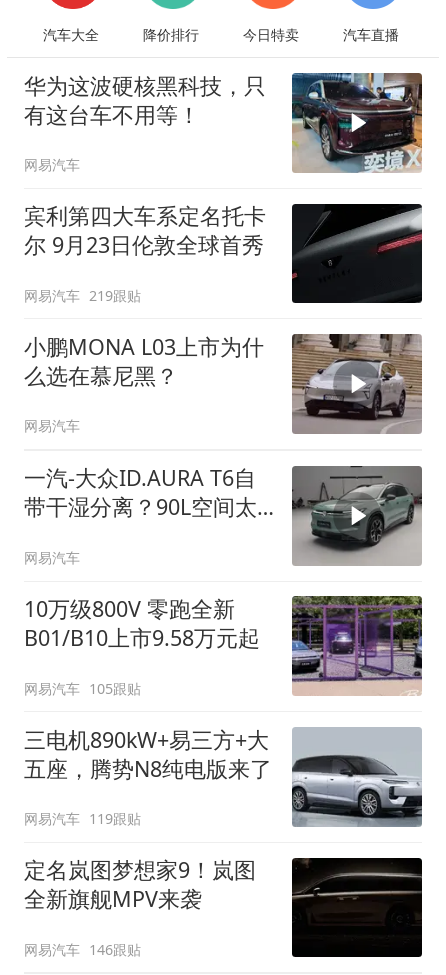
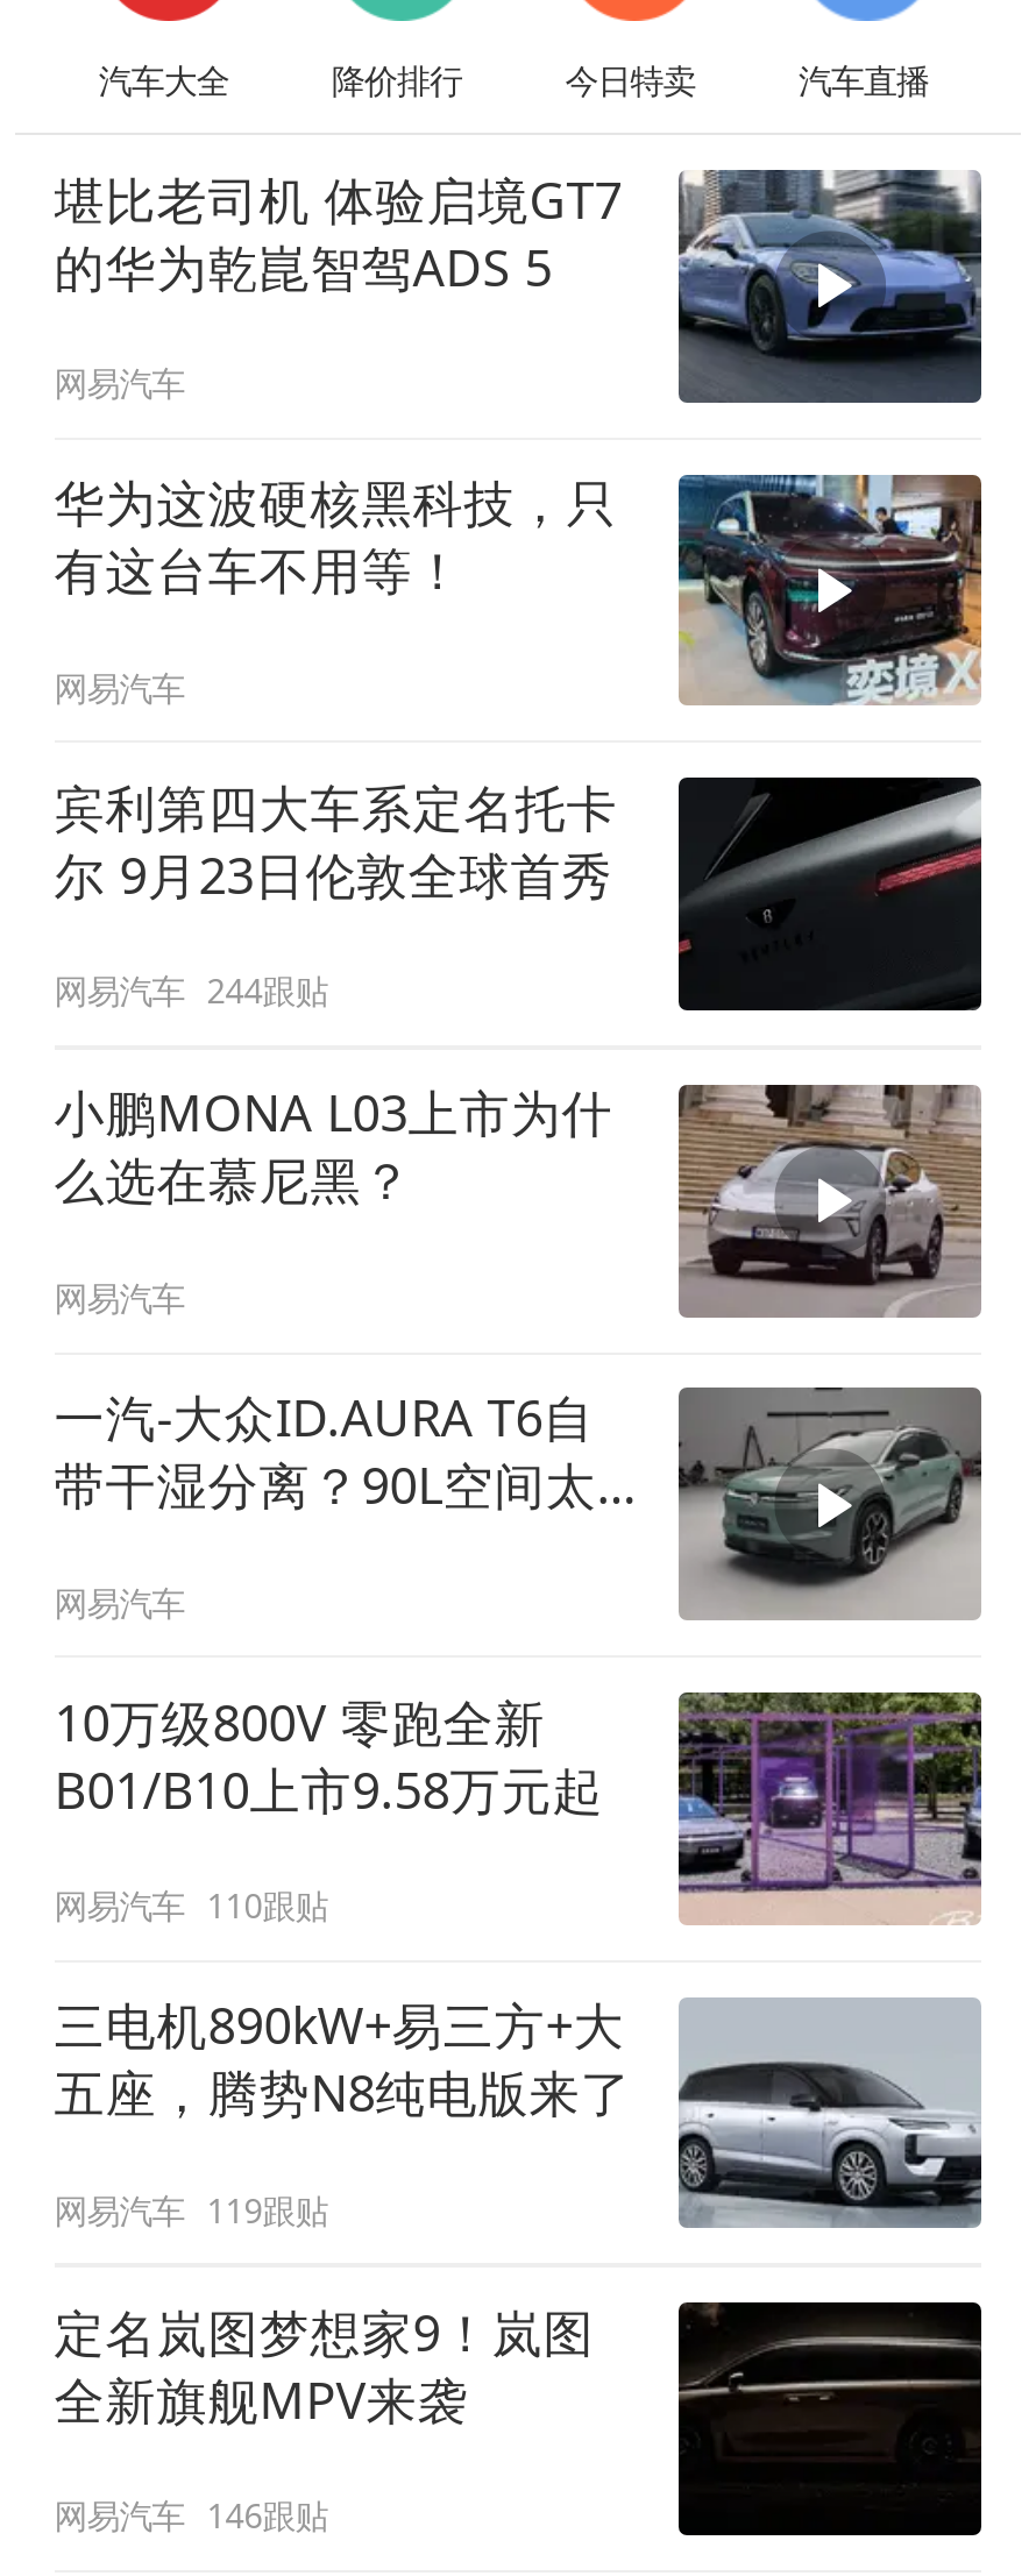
none -> [54,164,984,405] [image] | 堪比老司机 体验启境GT7 | 的华为乾崑智驾ADS 5 | 网易汽车
[24,286,141,305] 网易汽车 219跟贴 -> [54,969,328,1013] 网易汽车 244跟贴
[24,679,141,698] 网易汽车 105跟贴 -> [54,1884,328,1928] 网易汽车 110跟贴

